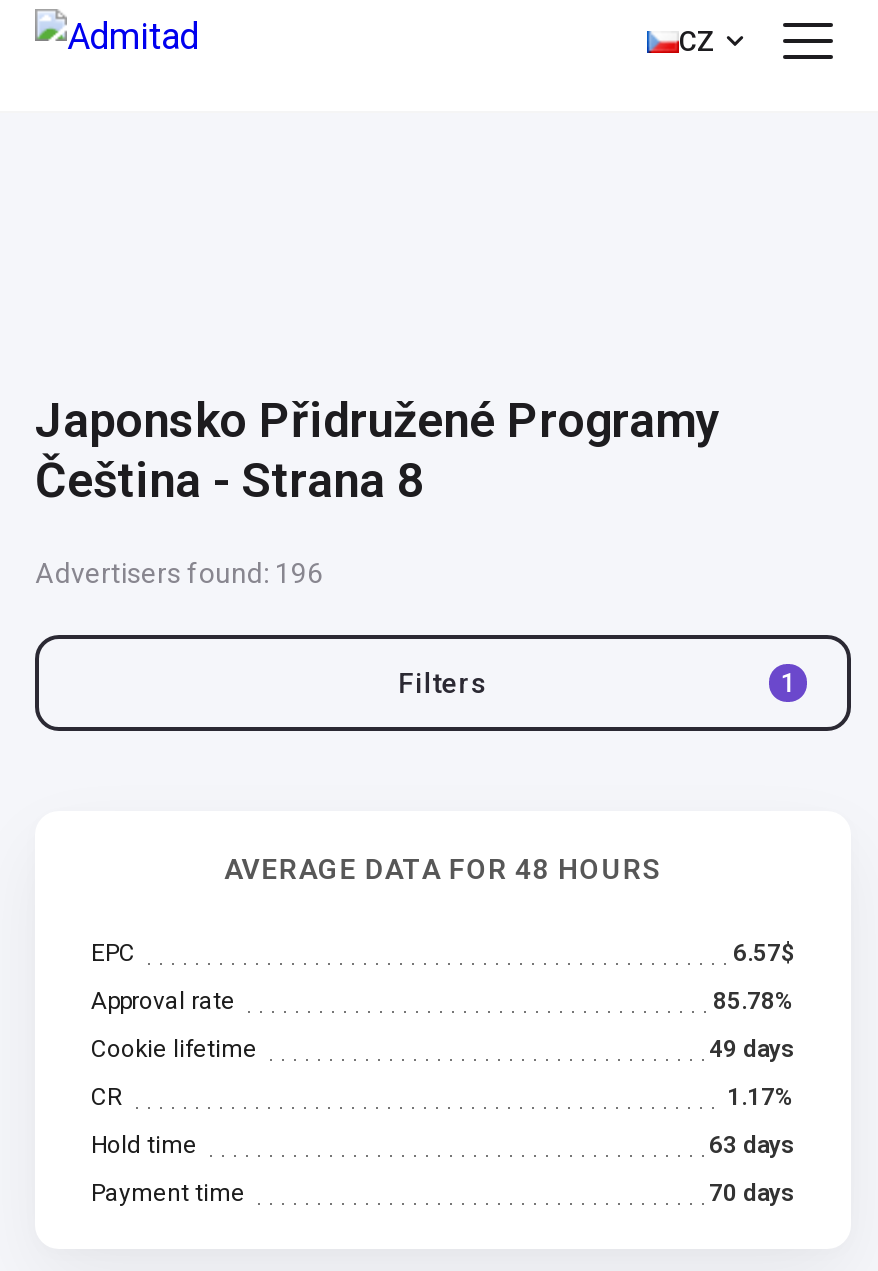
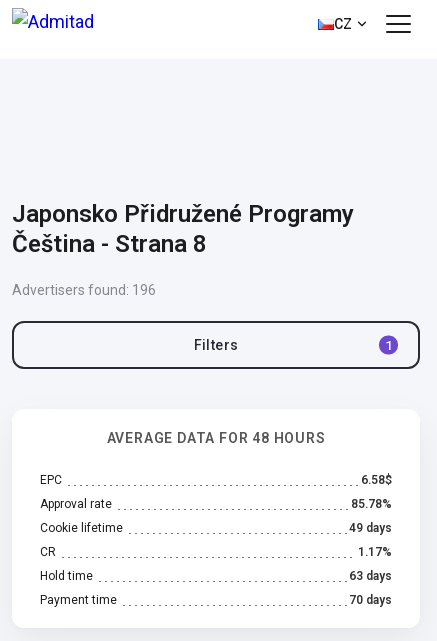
[733,939,795,967] 6.57$ -> [361,473,392,487] 6.58$

